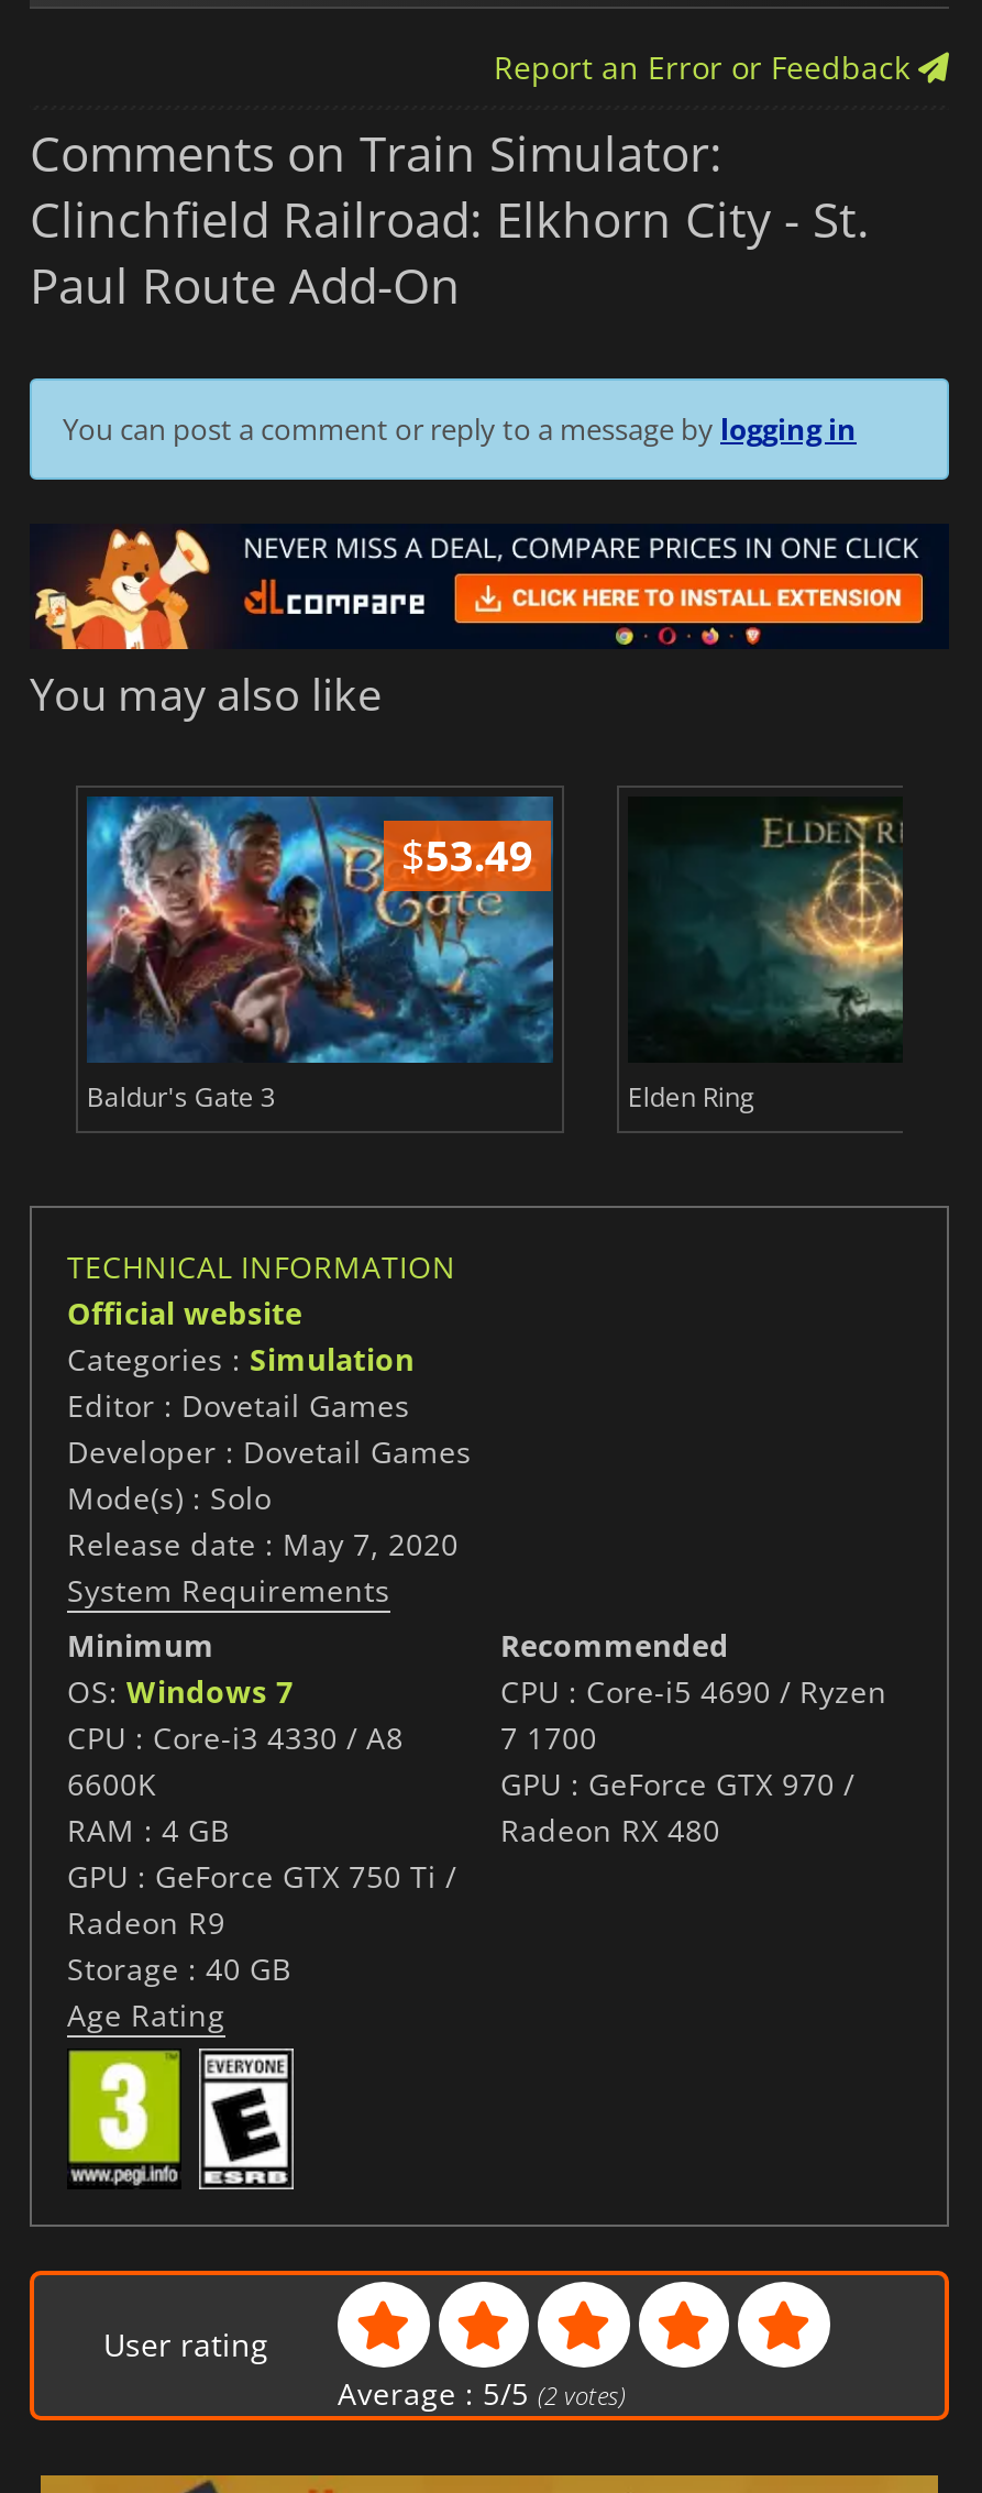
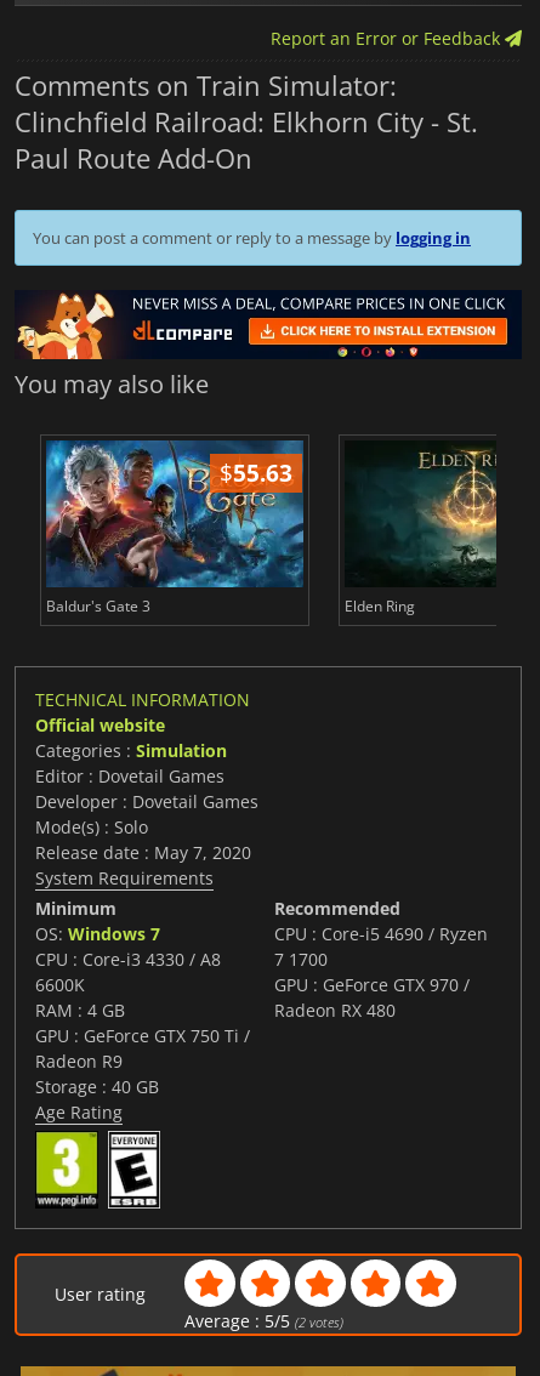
[401,826,533,885] $53.49 -> [220,456,292,489] $55.63

